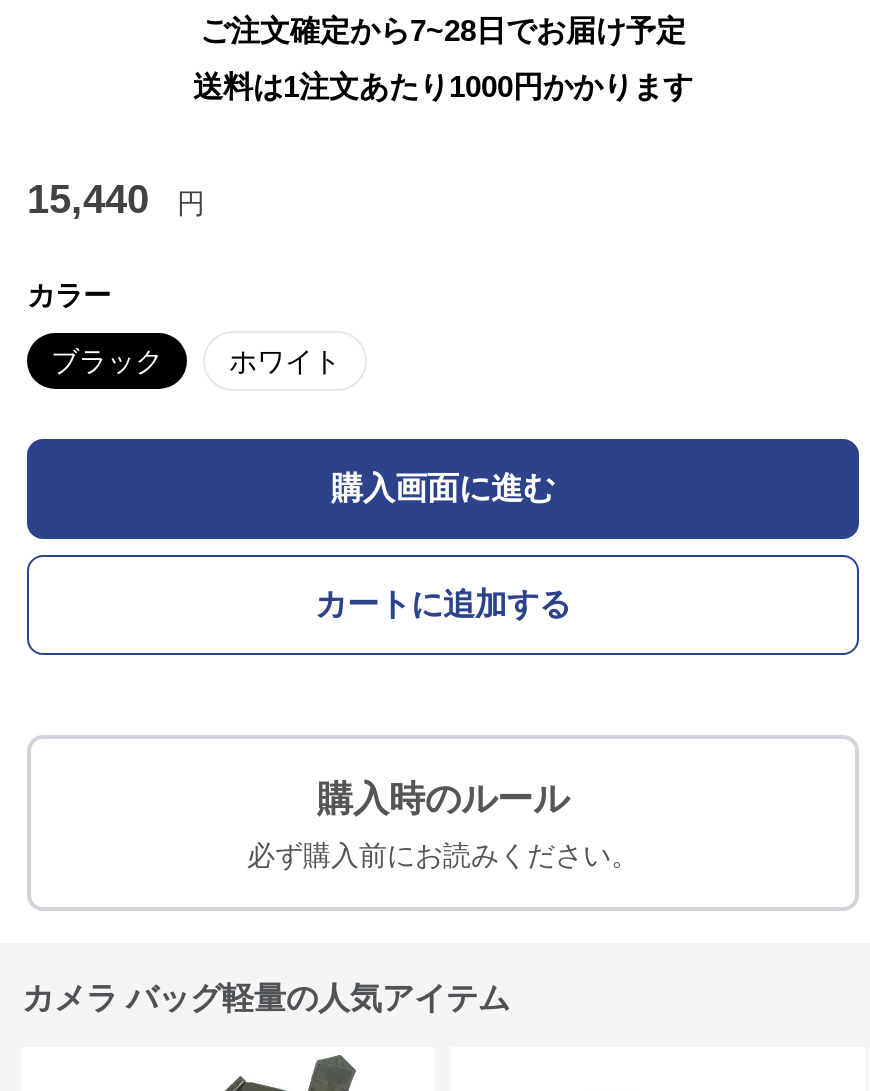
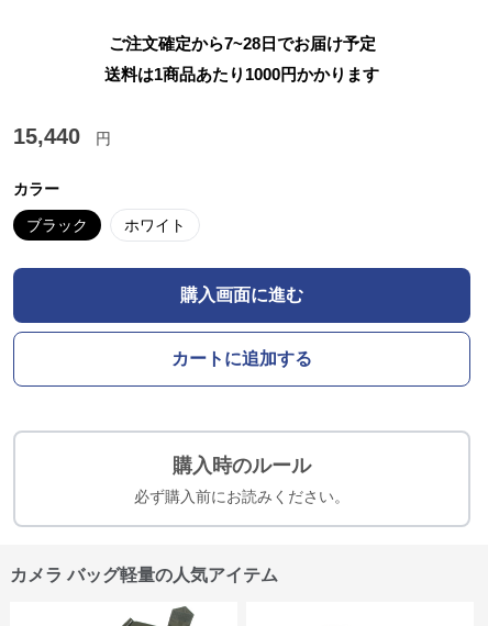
[193,70,693,104] 送料は1注文あたり1000円かかります -> [104,65,379,84] 送料は1商品あたり1000円かかります

